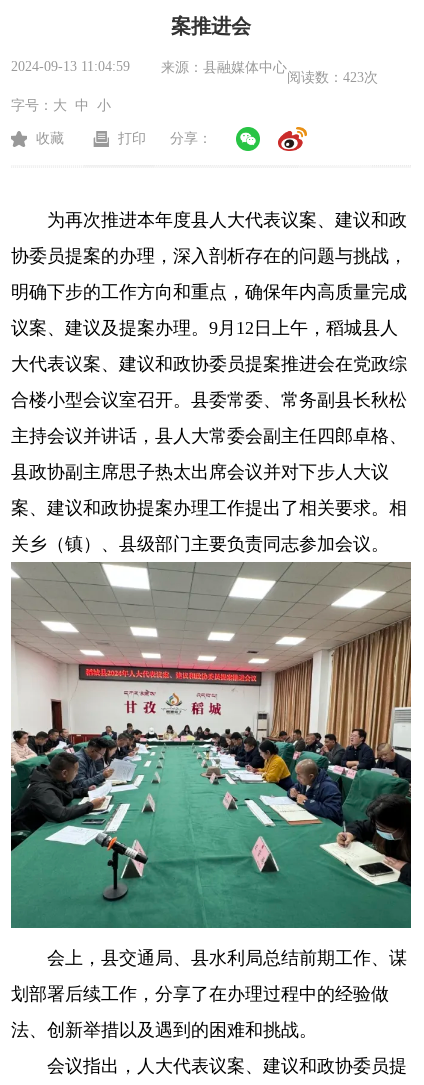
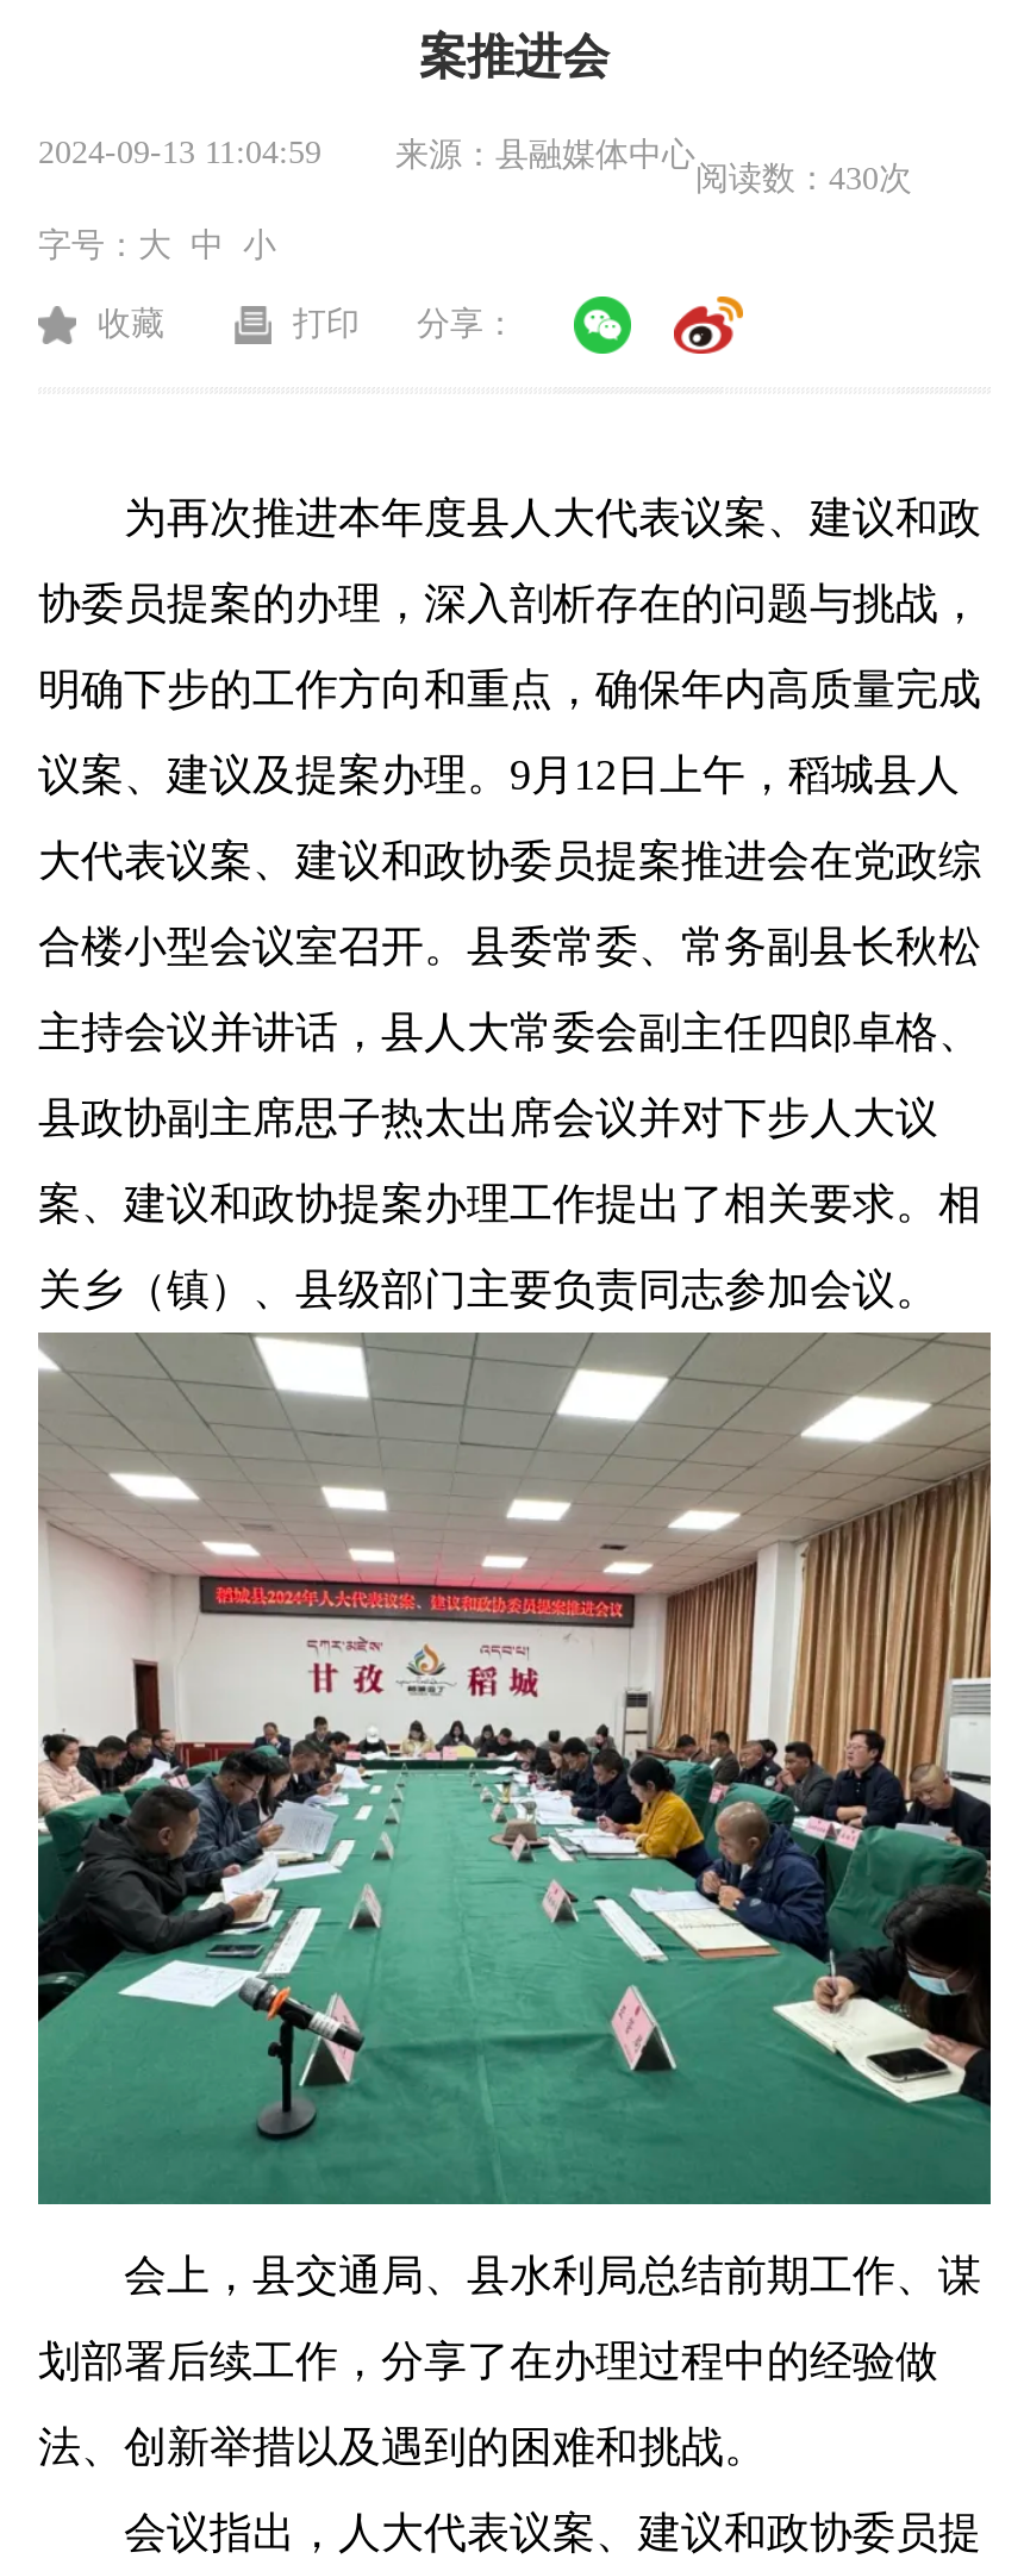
[287,70,378,85] 阅读数：423次 -> [695,161,912,196] 阅读数：430次

